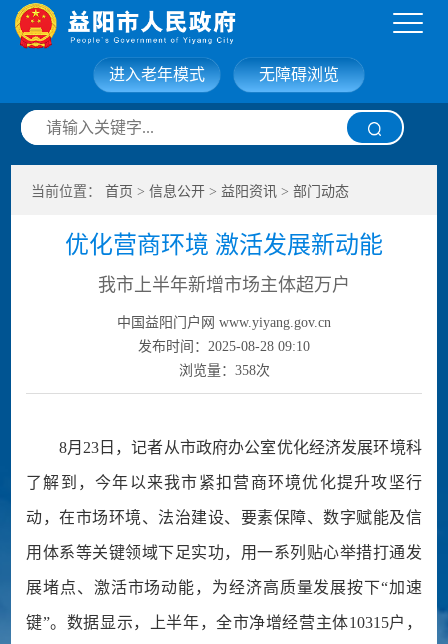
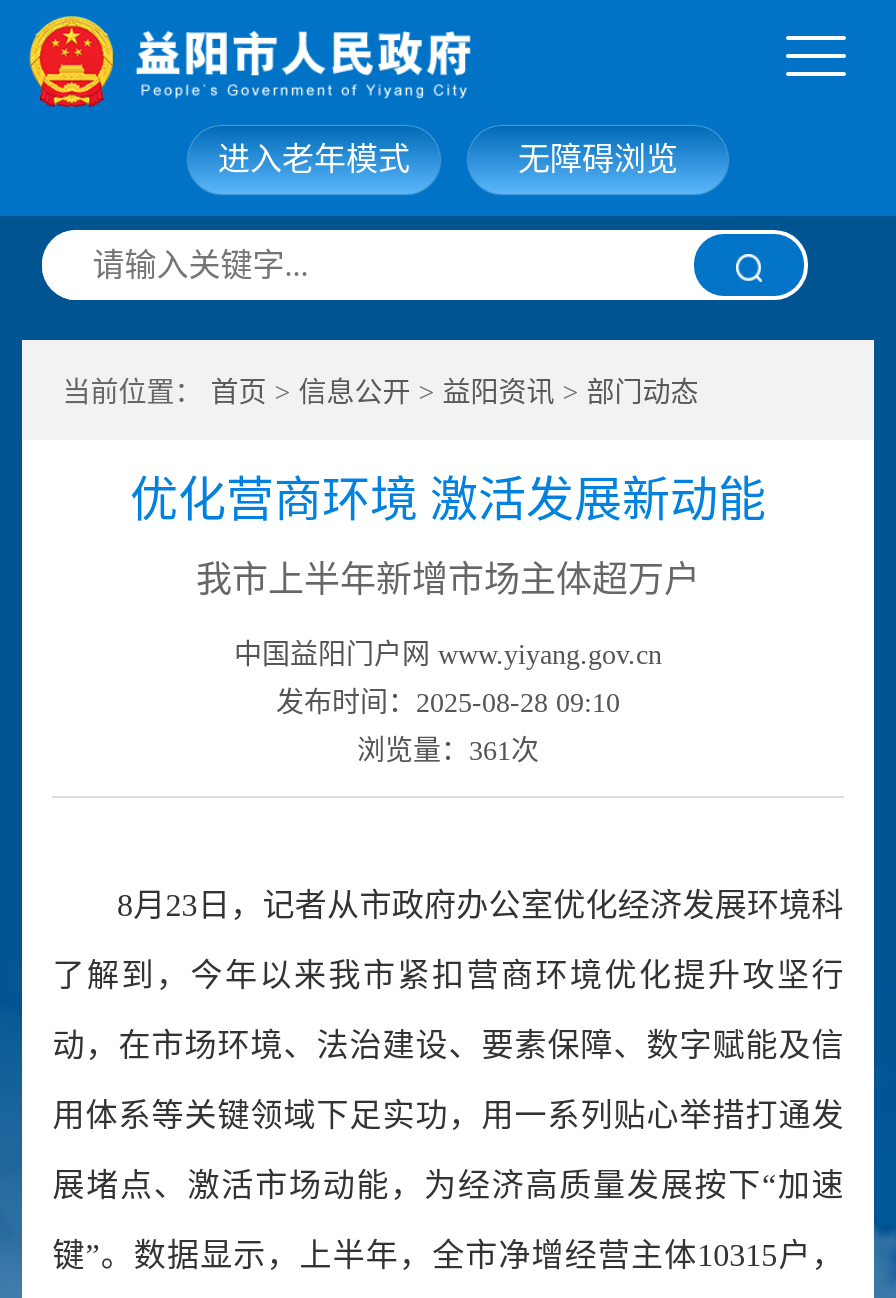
[178,363,269,378] 浏览量：358次 -> [357,736,539,766] 浏览量：361次

